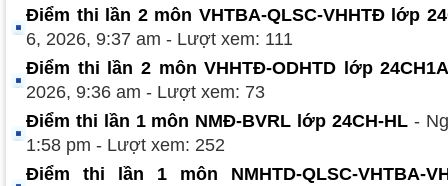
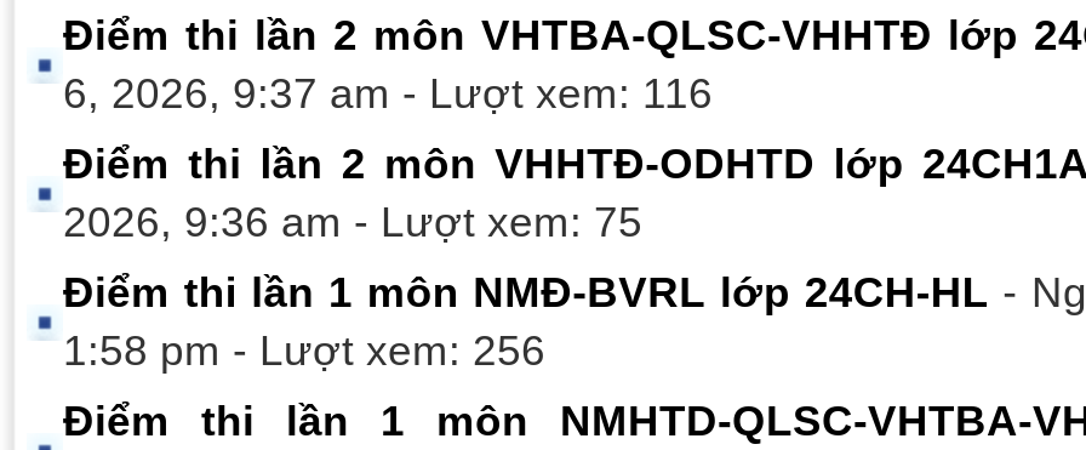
[26,29,293,49] 6, 2026, 9:37 am - Lượt xem: 111 -> [63,69,713,118] 6, 2026, 9:37 am - Lượt xem: 116
[26,82,265,102] 2026, 9:36 am - Lượt xem: 73 -> [63,198,642,246] 2026, 9:36 am - Lượt xem: 75
[26,135,225,155] 1:58 pm - Lượt xem: 252 -> [63,326,545,375] 1:58 pm - Lượt xem: 256

